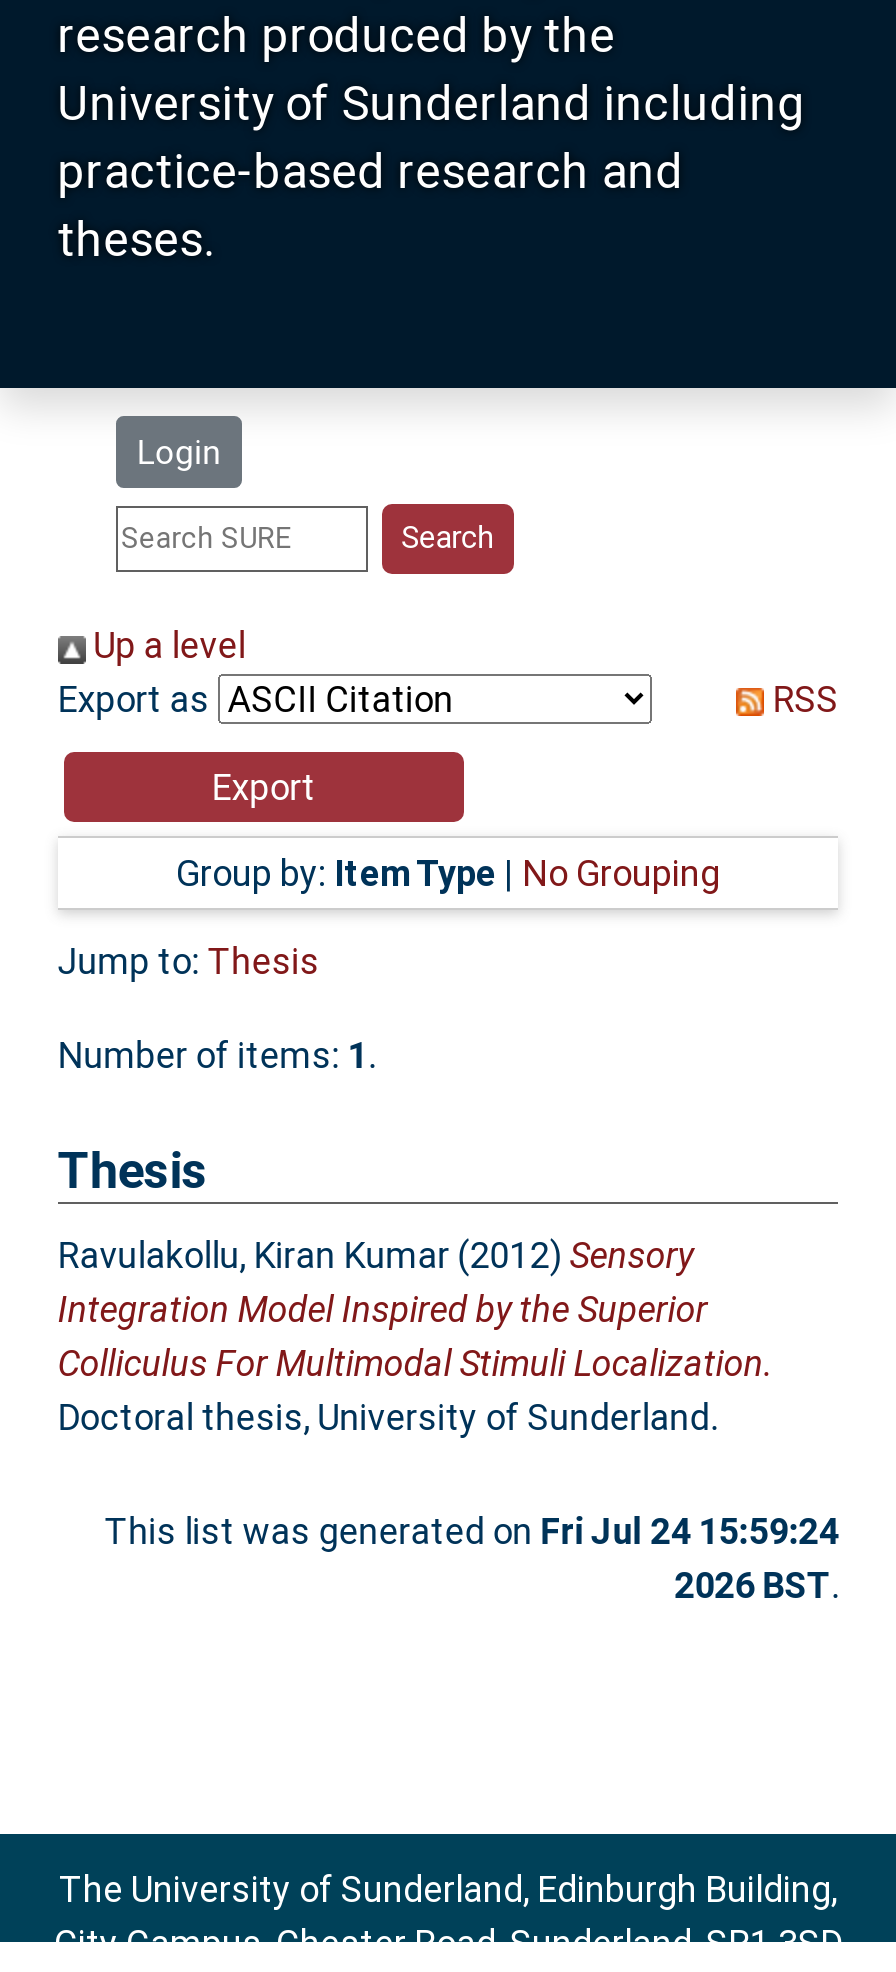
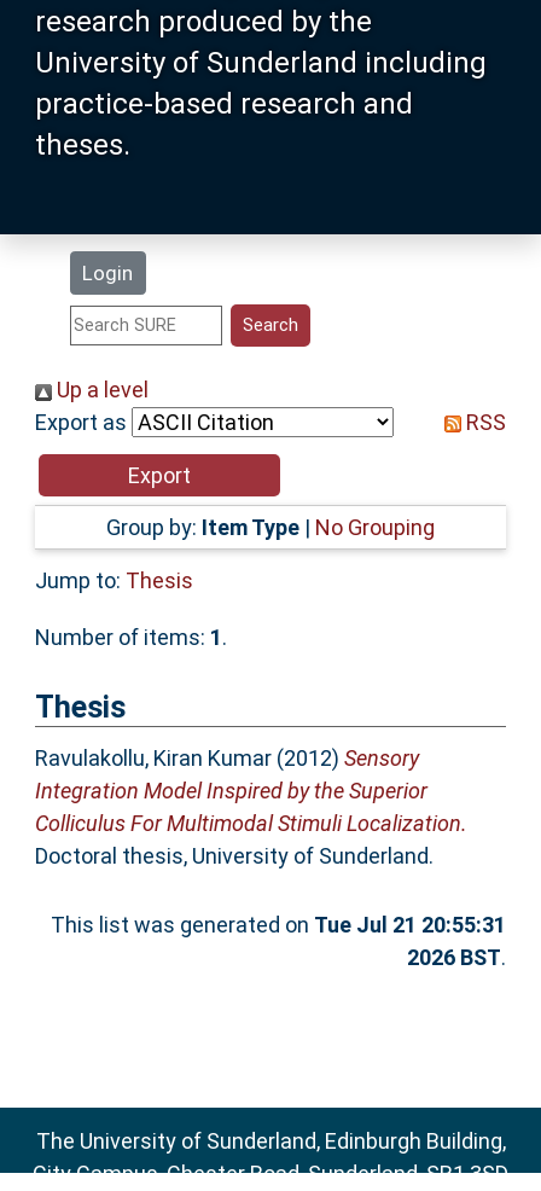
[104,1511,838,1553] This list was generated on Fri Jul 24 15:59:24 -> [51,913,506,938] This list was generated on Tue Jul 21 20:55:31

